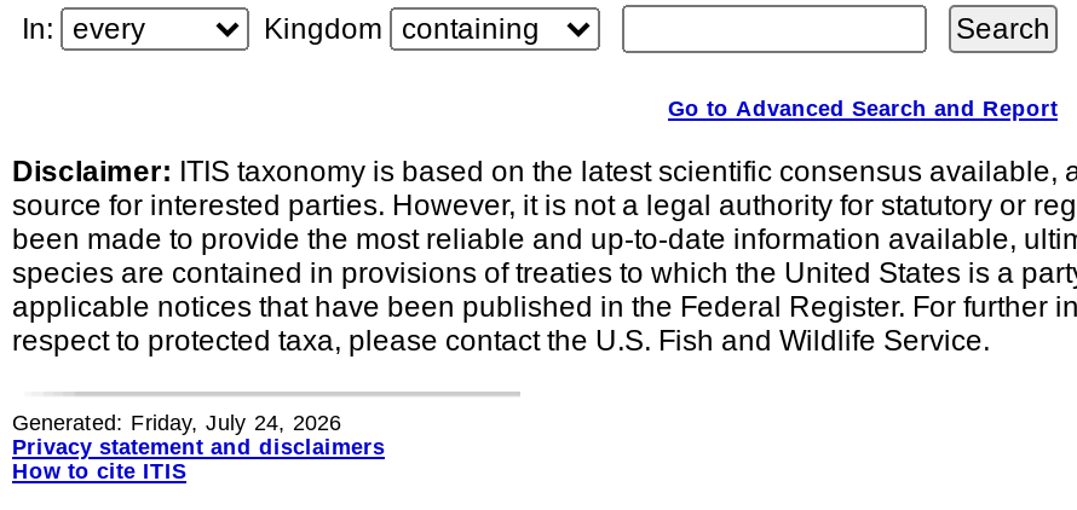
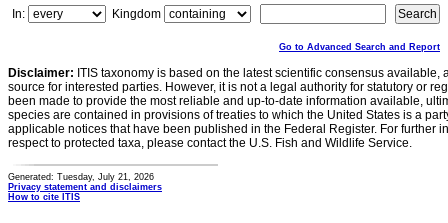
[12,411,341,435] Generated: Friday, July 24, 2026 -> [8,172,154,182] Generated: Tuesday, July 21, 2026

